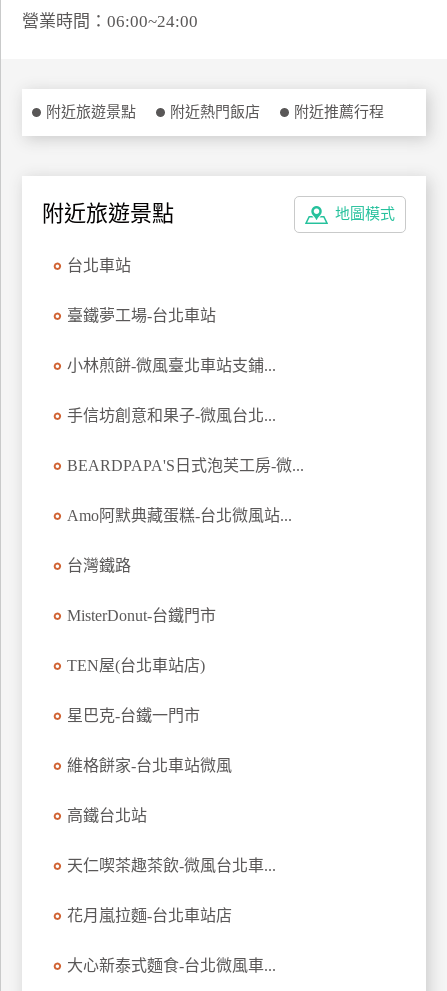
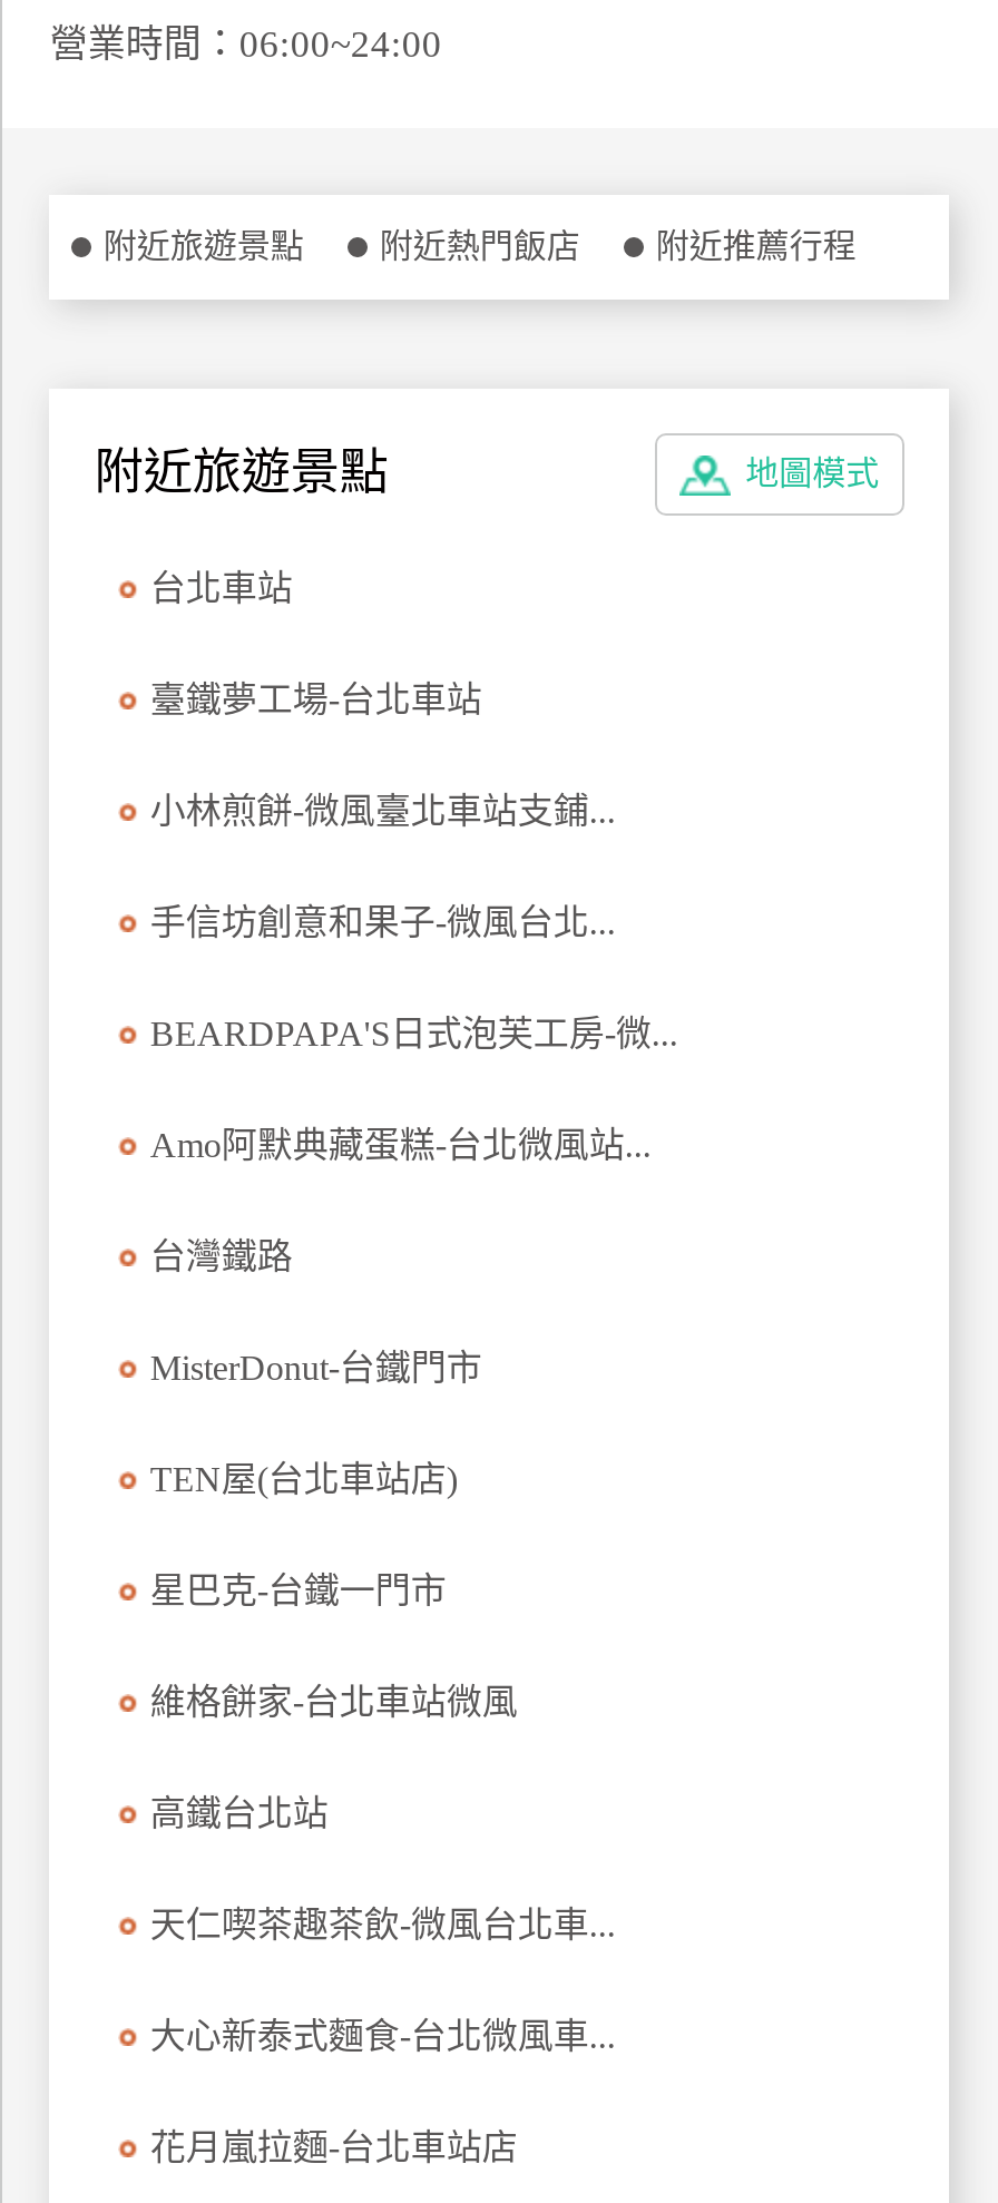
moved [67,907,232,924] -> [150,2128,518,2166]: 花月嵐拉麵-台北車站店
moved [67,957,276,974] -> [150,2017,616,2055]: 大心新泰式麵食-台北微風車...

